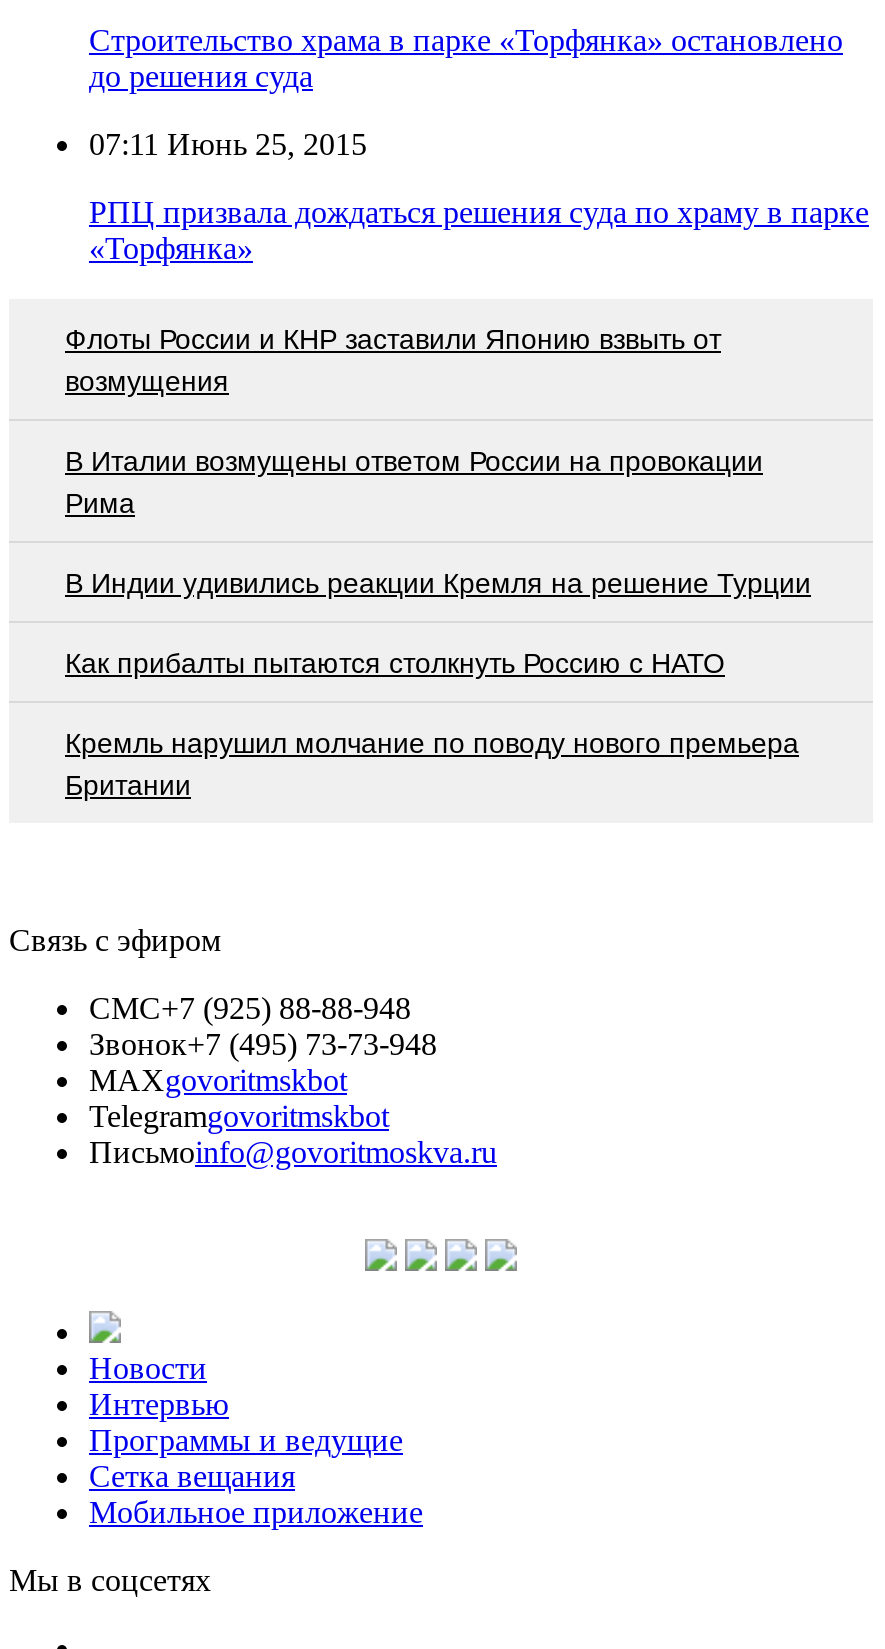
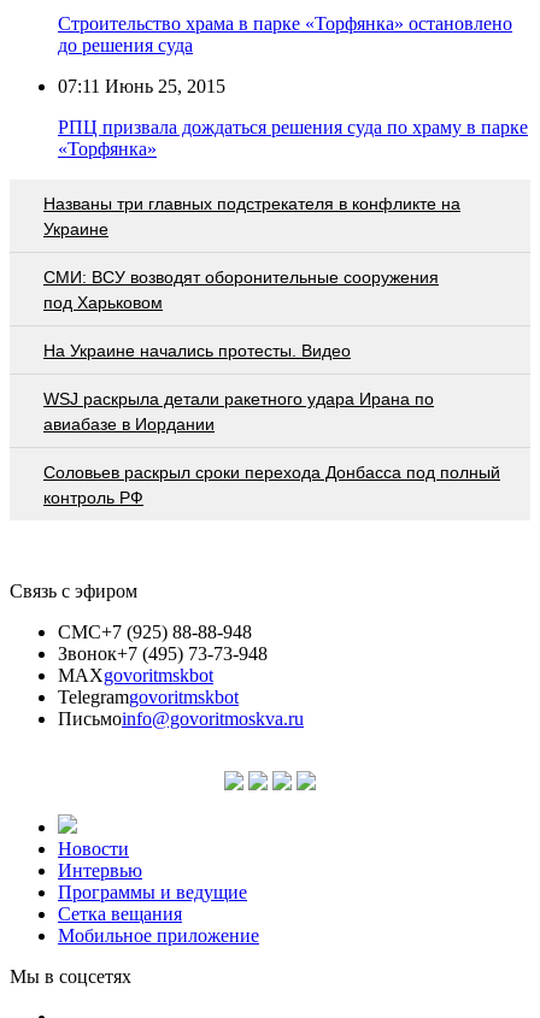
[65,322,721,396] Флоты России и КНР заставили Японию взвыть от | возмущения -> [43,193,460,238] Названы три главных подстрекателя в конфликте на | Украине
[65,444,763,518] В Италии возмущены ответом России на провокации | Рима -> [43,267,439,312] СМИ: ВСУ возводят оборонительные сооружения | под Харьковом
[65,566,811,598] В Индии удивились реакции Кремля на решение Турции -> [43,340,351,360] На Украине начались протесты. Видео
[65,646,725,678] Как прибалты пытаются столкнуть Россию с НАТО -> [43,389,434,433] WSJ раскрыла детали ракетного удара Ирана по | авиабазе в Иордании
[65,726,799,800] Кремль нарушил молчание по поводу нового премьера | Британии -> [43,462,500,507] Соловьев раскрыл сроки перехода Донбасса под полный | контроль РФ

